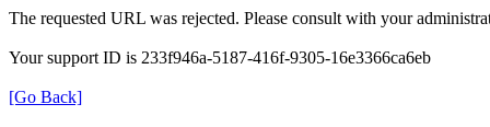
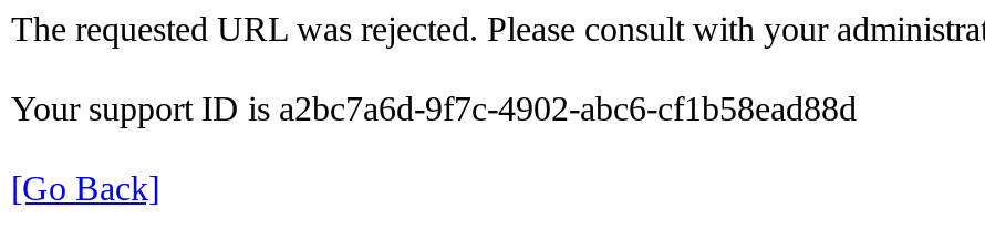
[9,48,431,67] Your support ID is 233f946a-5187-416f-9305-16e3366ca6eb -> [11,90,857,127] Your support ID is a2bc7a6d-9f7c-4902-abc6-cf1b58ead88d

